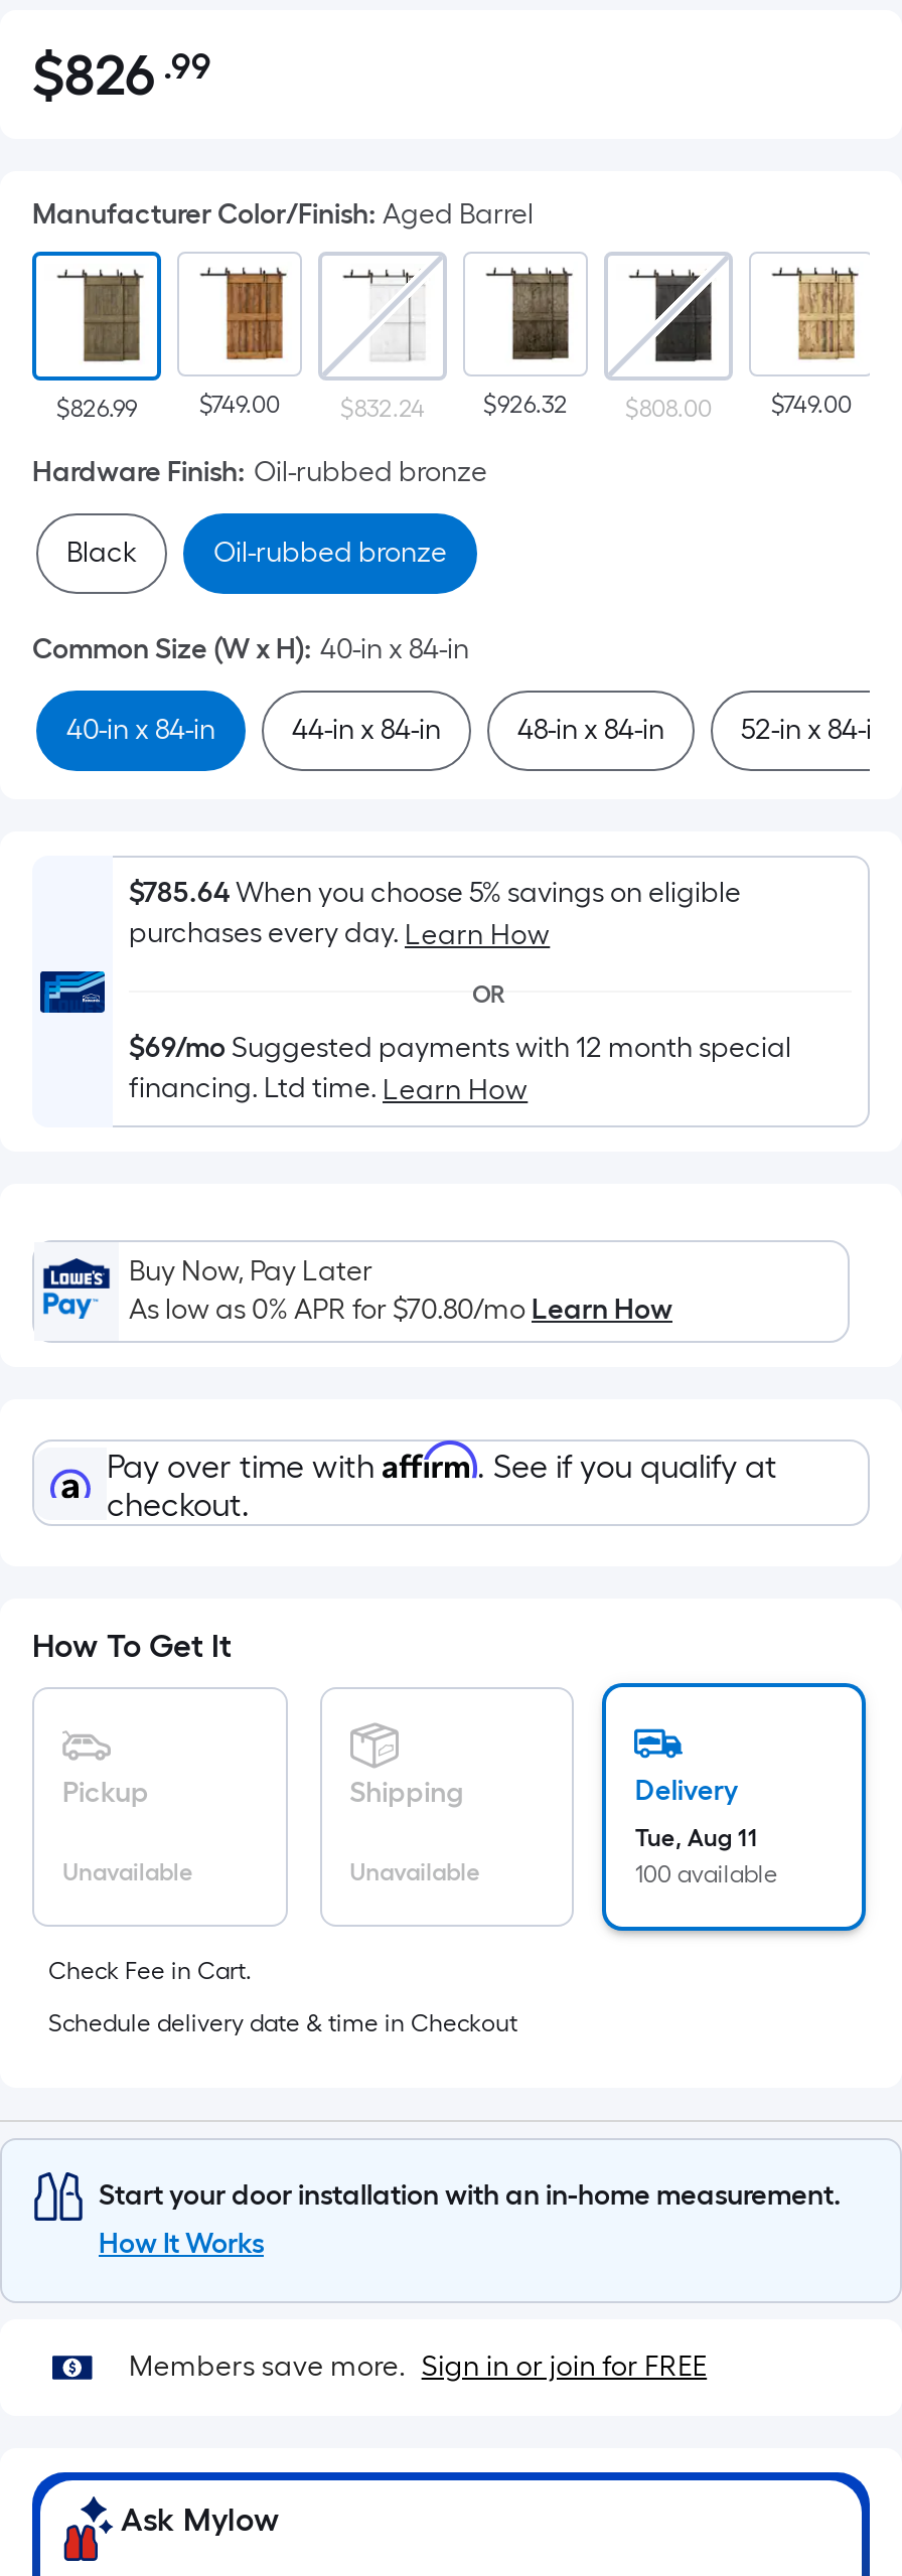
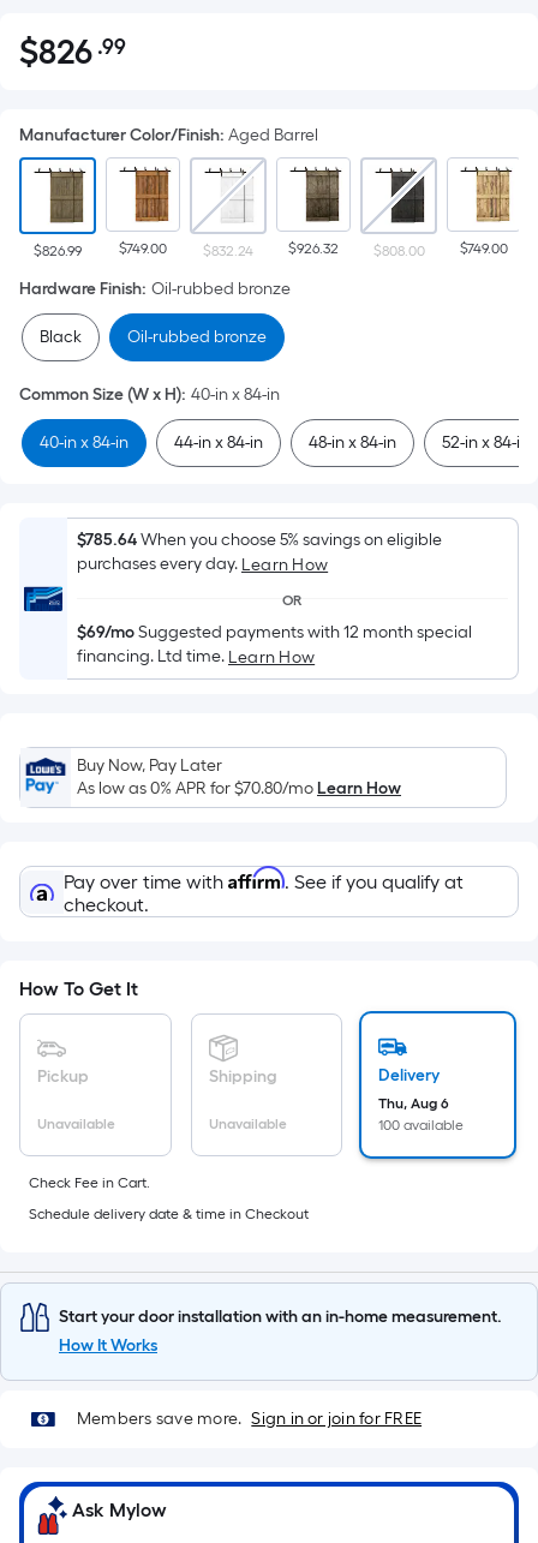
[635,1824,758,1852] Tue, Aug 11 -> [379,1095,448,1112] Thu, Aug 6

